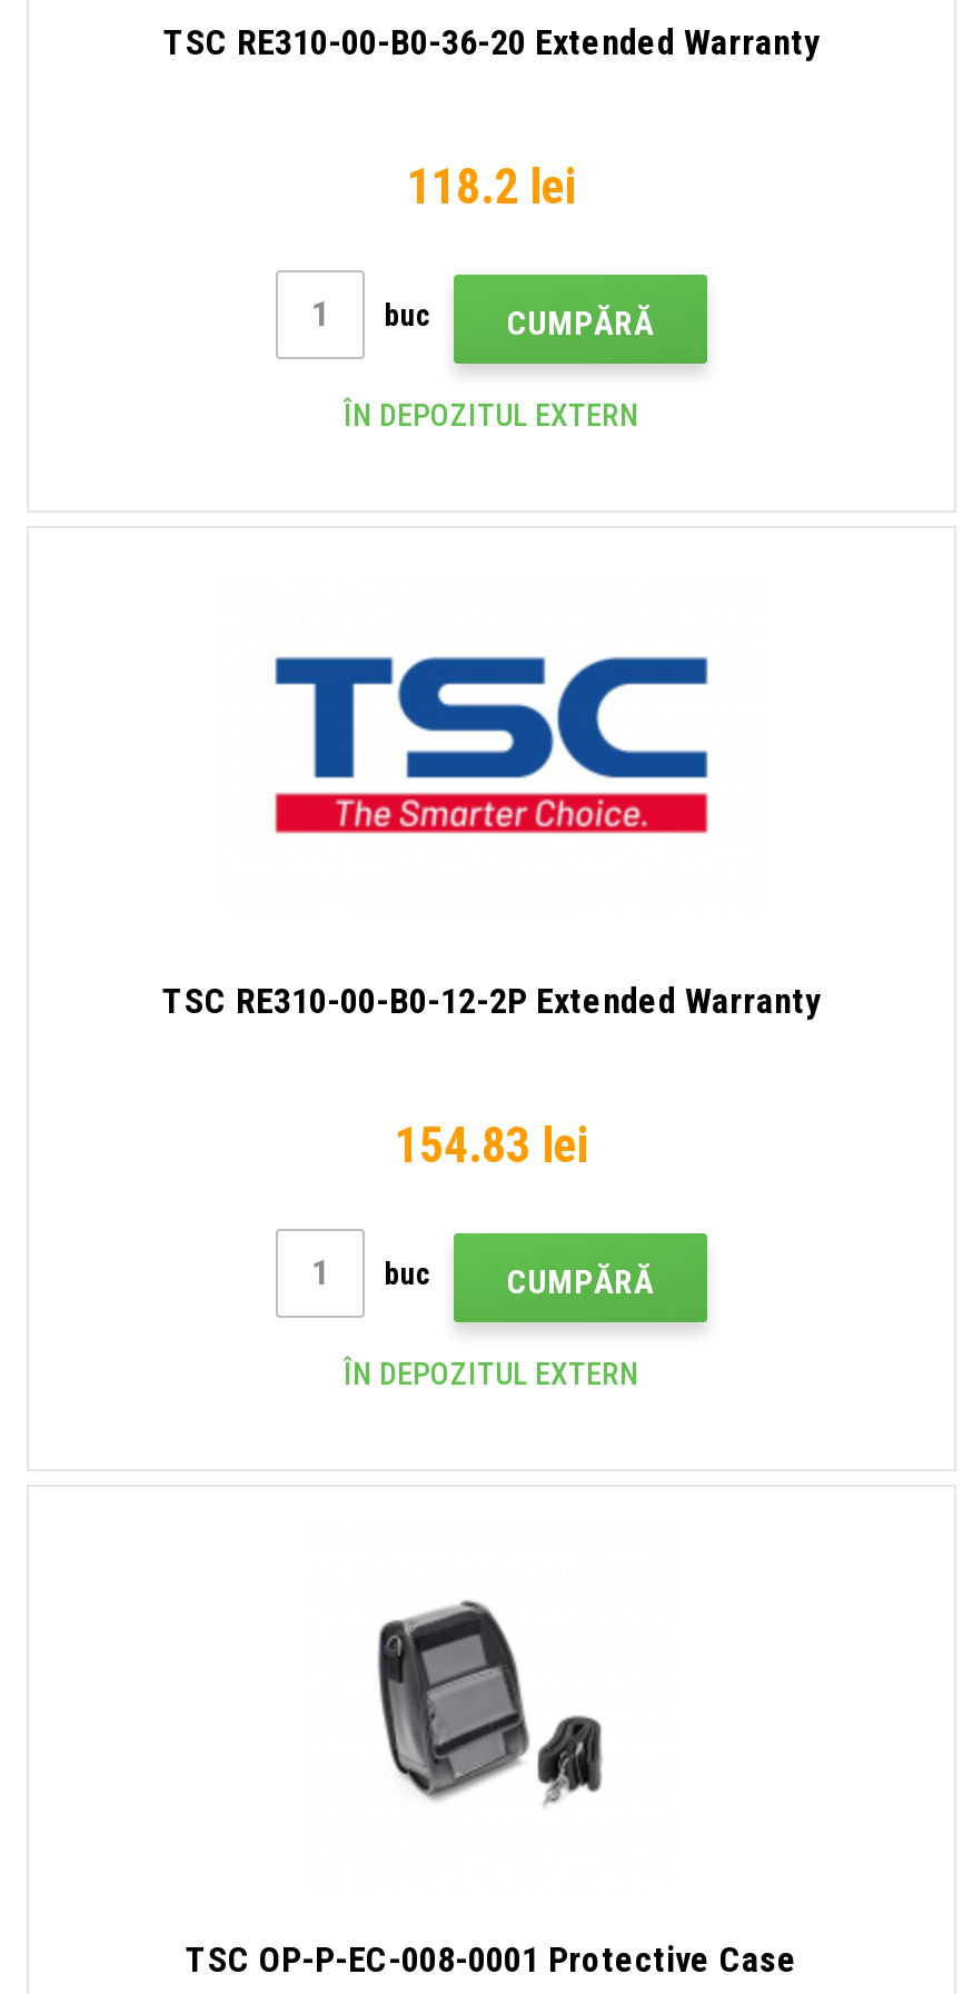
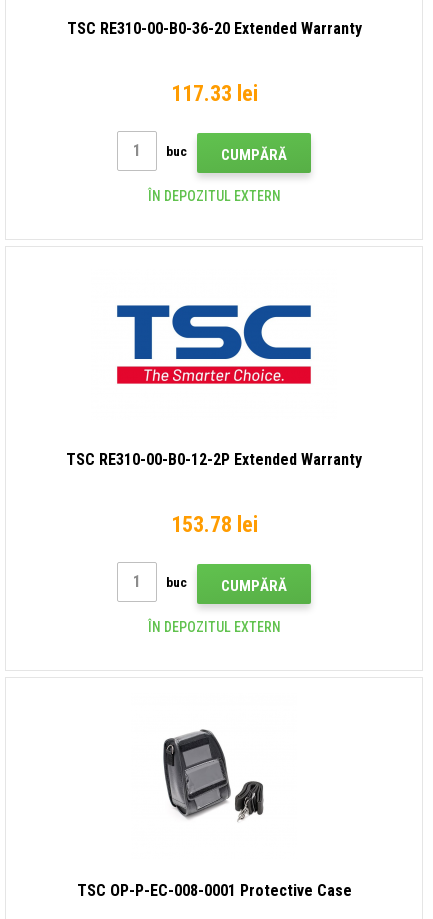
[407,159,576,214] 118.2 lei -> [170,81,257,106] 117.33 lei
[395,1117,588,1173] 154.83 lei -> [170,512,257,537] 153.78 lei

